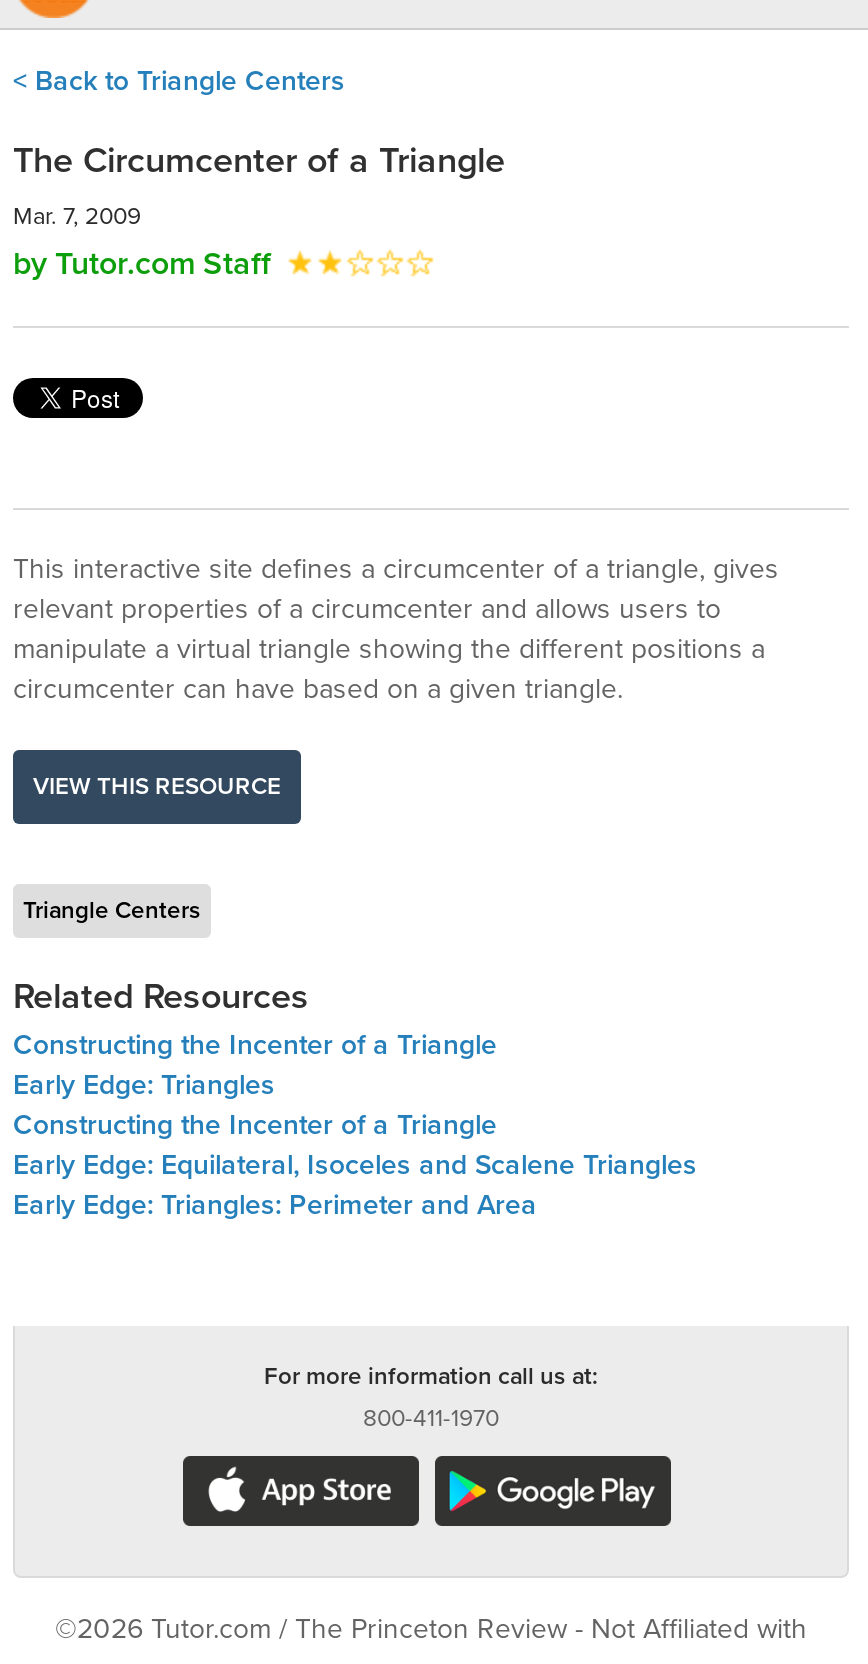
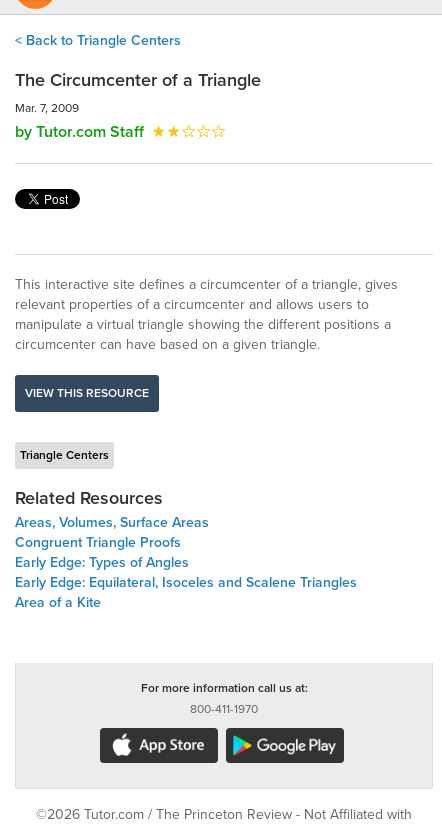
[13,1028,497,1142] Constructing the Incenter of a Triangle | Early Edge: Triangles | Constructing the Incenter of a Triangle -> [15,514,209,571] Areas, Volumes, Surface Areas | Congruent Triangle Proofs | Early Edge: Types of Angles
[13,1188,537,1222] Early Edge: Triangles: Perimeter and Area -> [15,594,101,611] Area of a Kite

